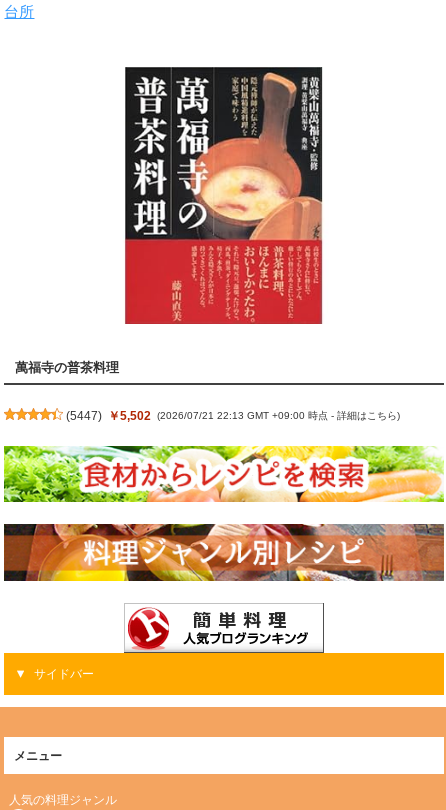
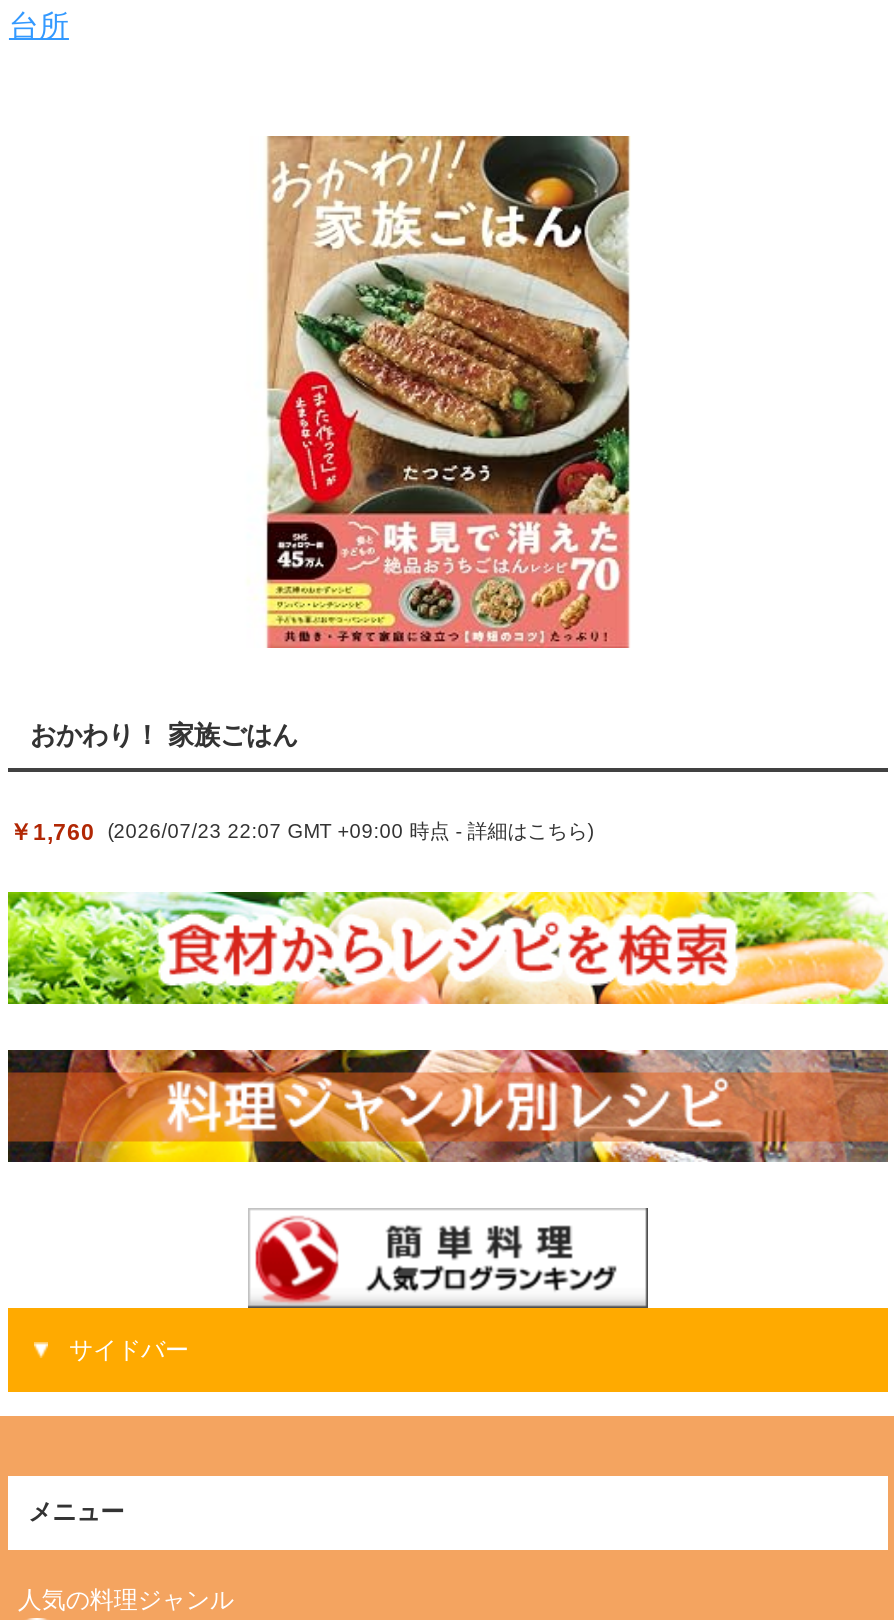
[15,66,323,375] [image] | 萬福寺の普茶料理 -> [30,134,644,750] [image] | おかわり！ 家族ごはん
[66,409,400,422] (5447) ￥5,502 (2026/07/21 22:13 GMT +09:00 時点 -詳細はこちら) -> [9,817,594,843] ￥1,760 (2026/07/23 22:07 GMT +09:00 時点 -詳細はこちら)

